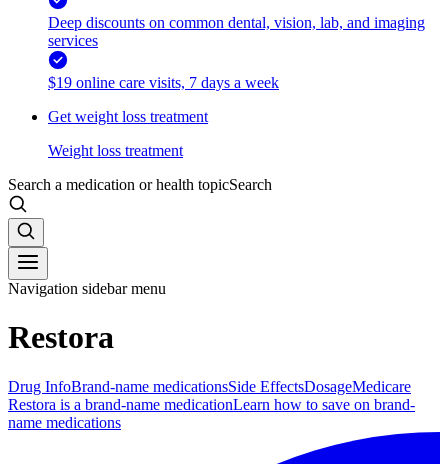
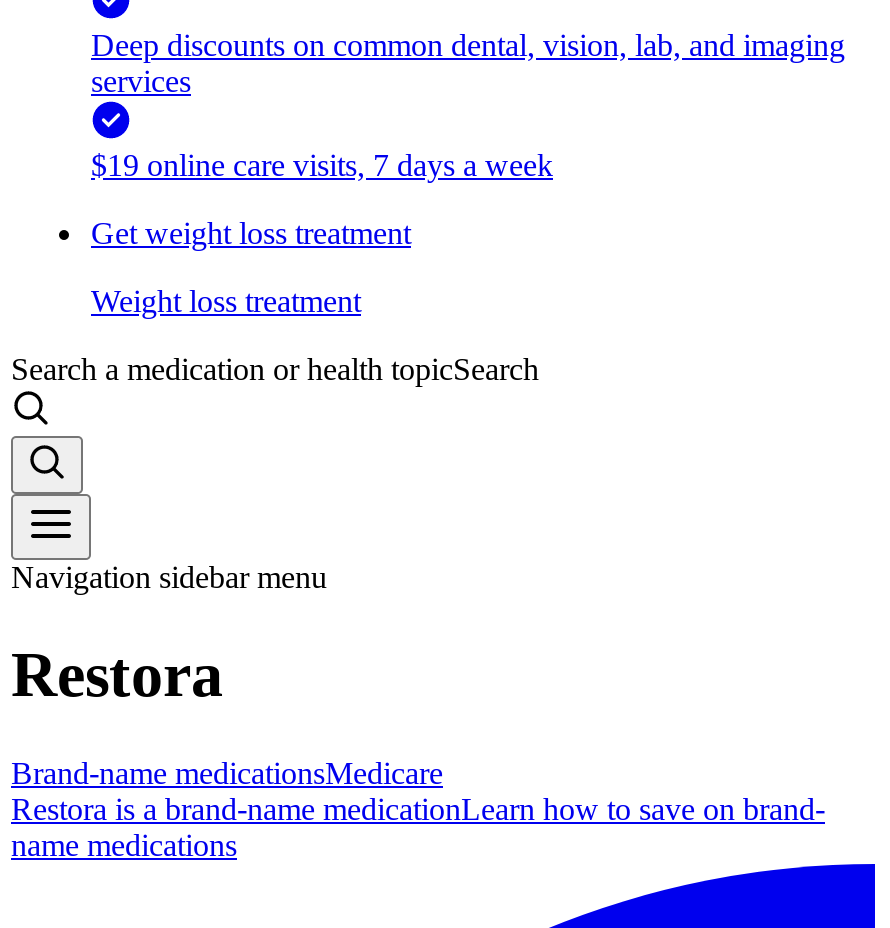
[8,378,411,395] Drug InfoBrand-name medicationsSide EffectsDosageMedicare -> [11,755,443,789] Brand-name medicationsMedicare

